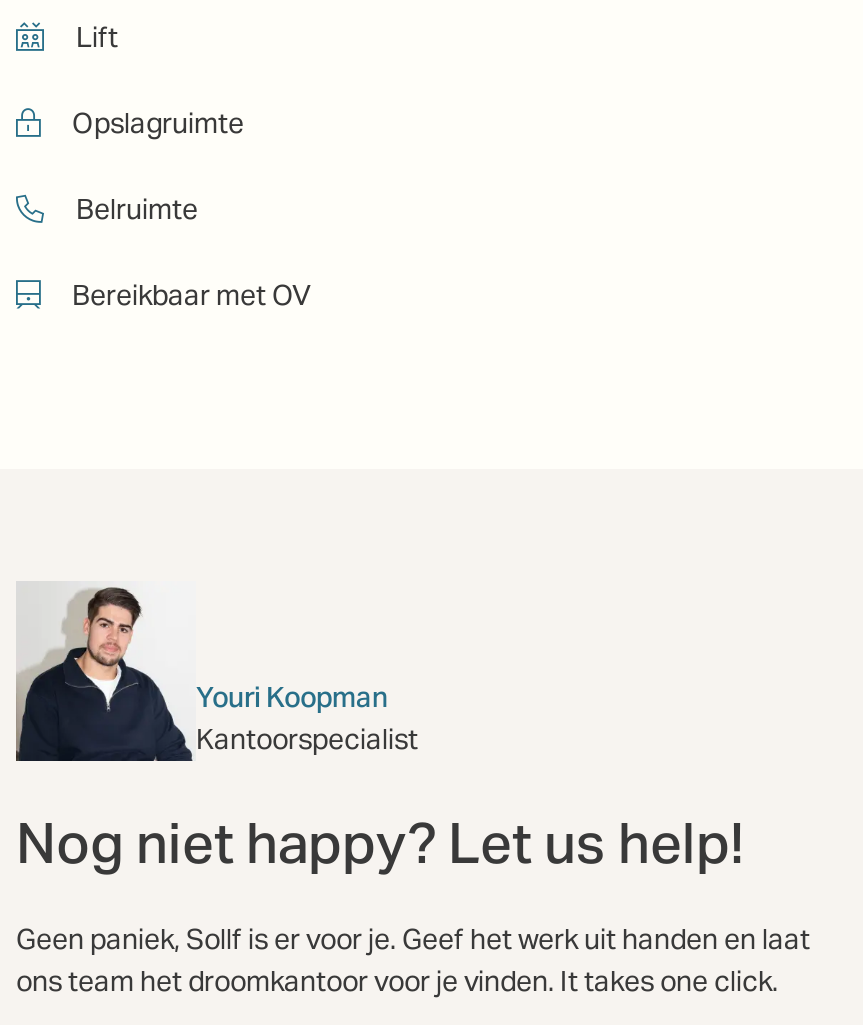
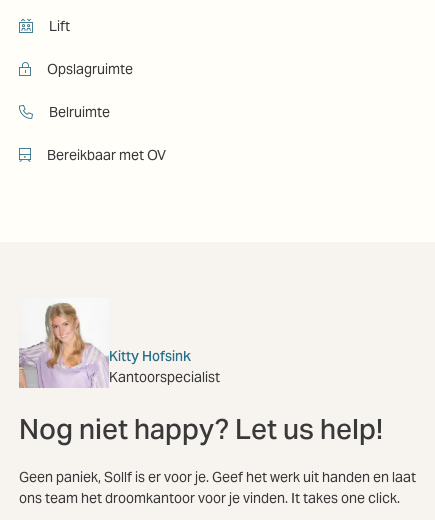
[16,585,388,763] [image] | Youri Koopman -> [18,299,191,389] [image] | Kitty Hofsink

